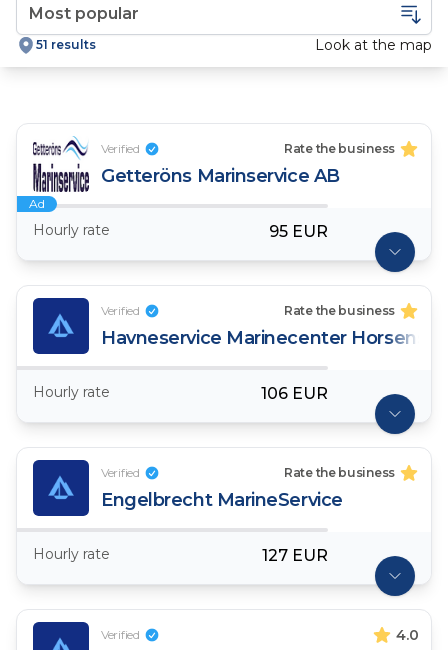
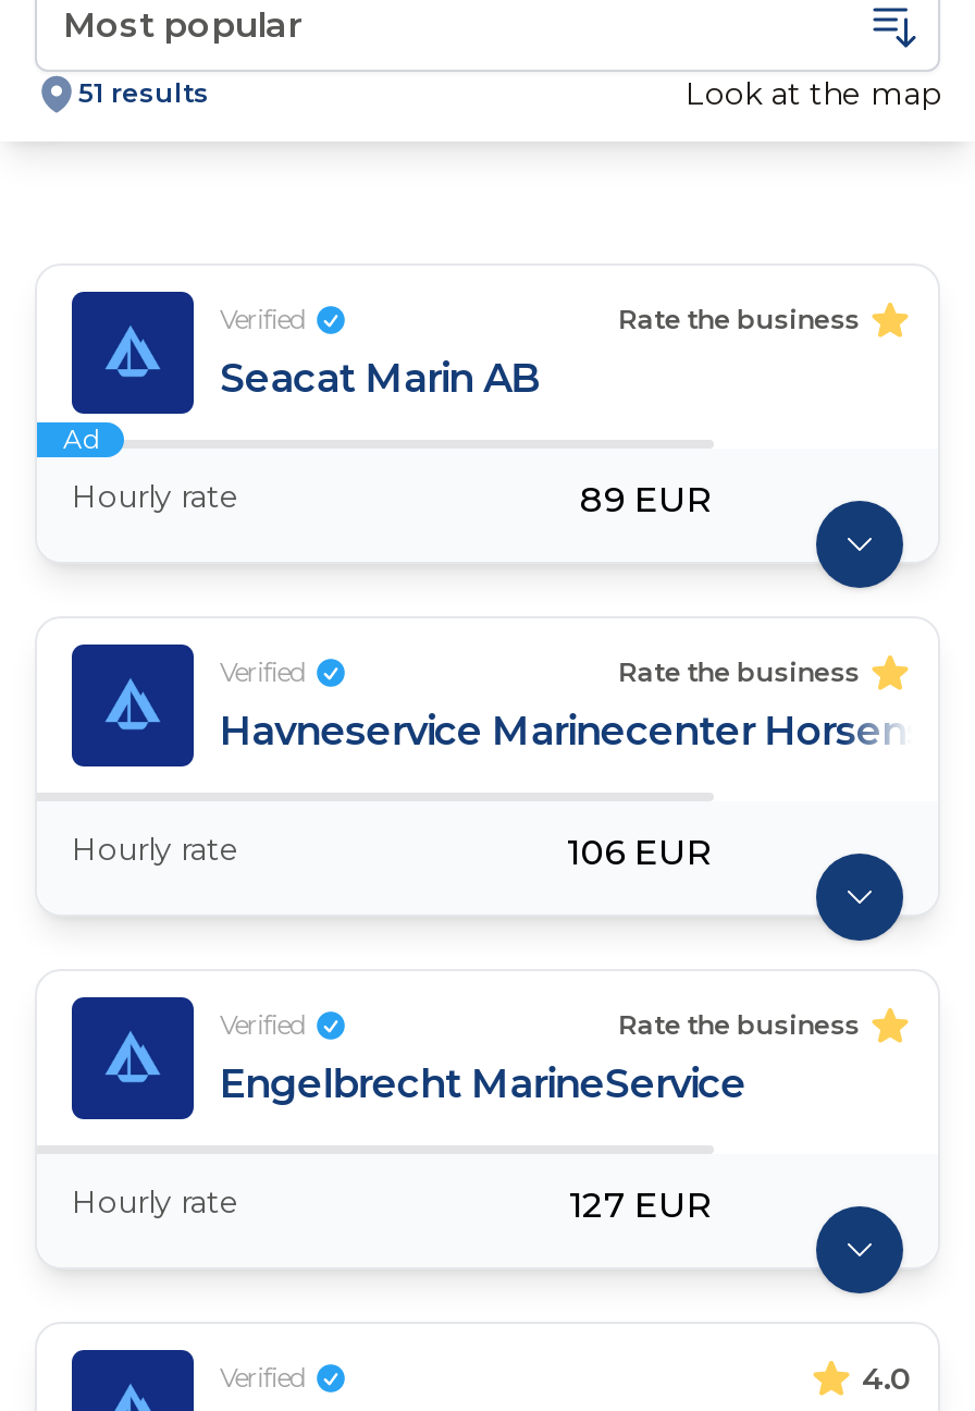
[32,136,340,193] [image] | Getteröns Marinservice AB -> [70,290,540,416] [image] | Seacat Marin AB
[268,222,327,241] 95 EUR -> [580,479,713,520] 89 EUR

